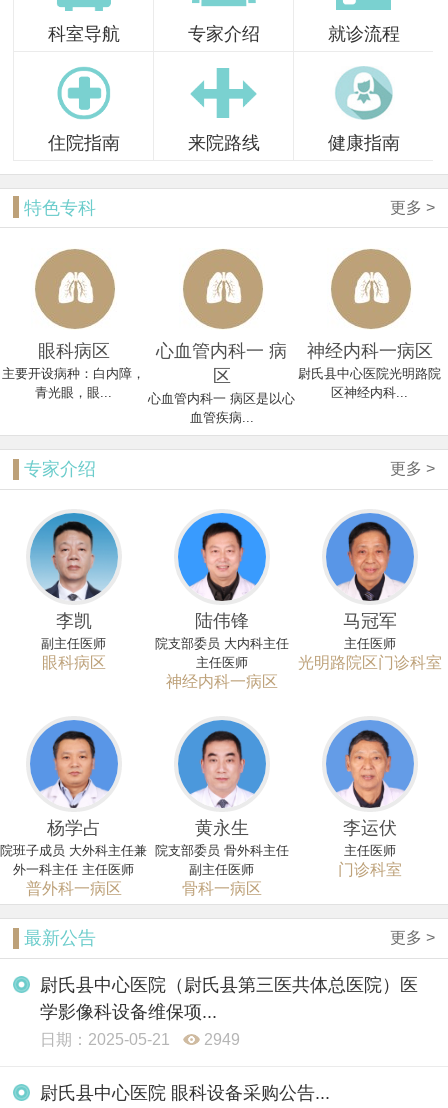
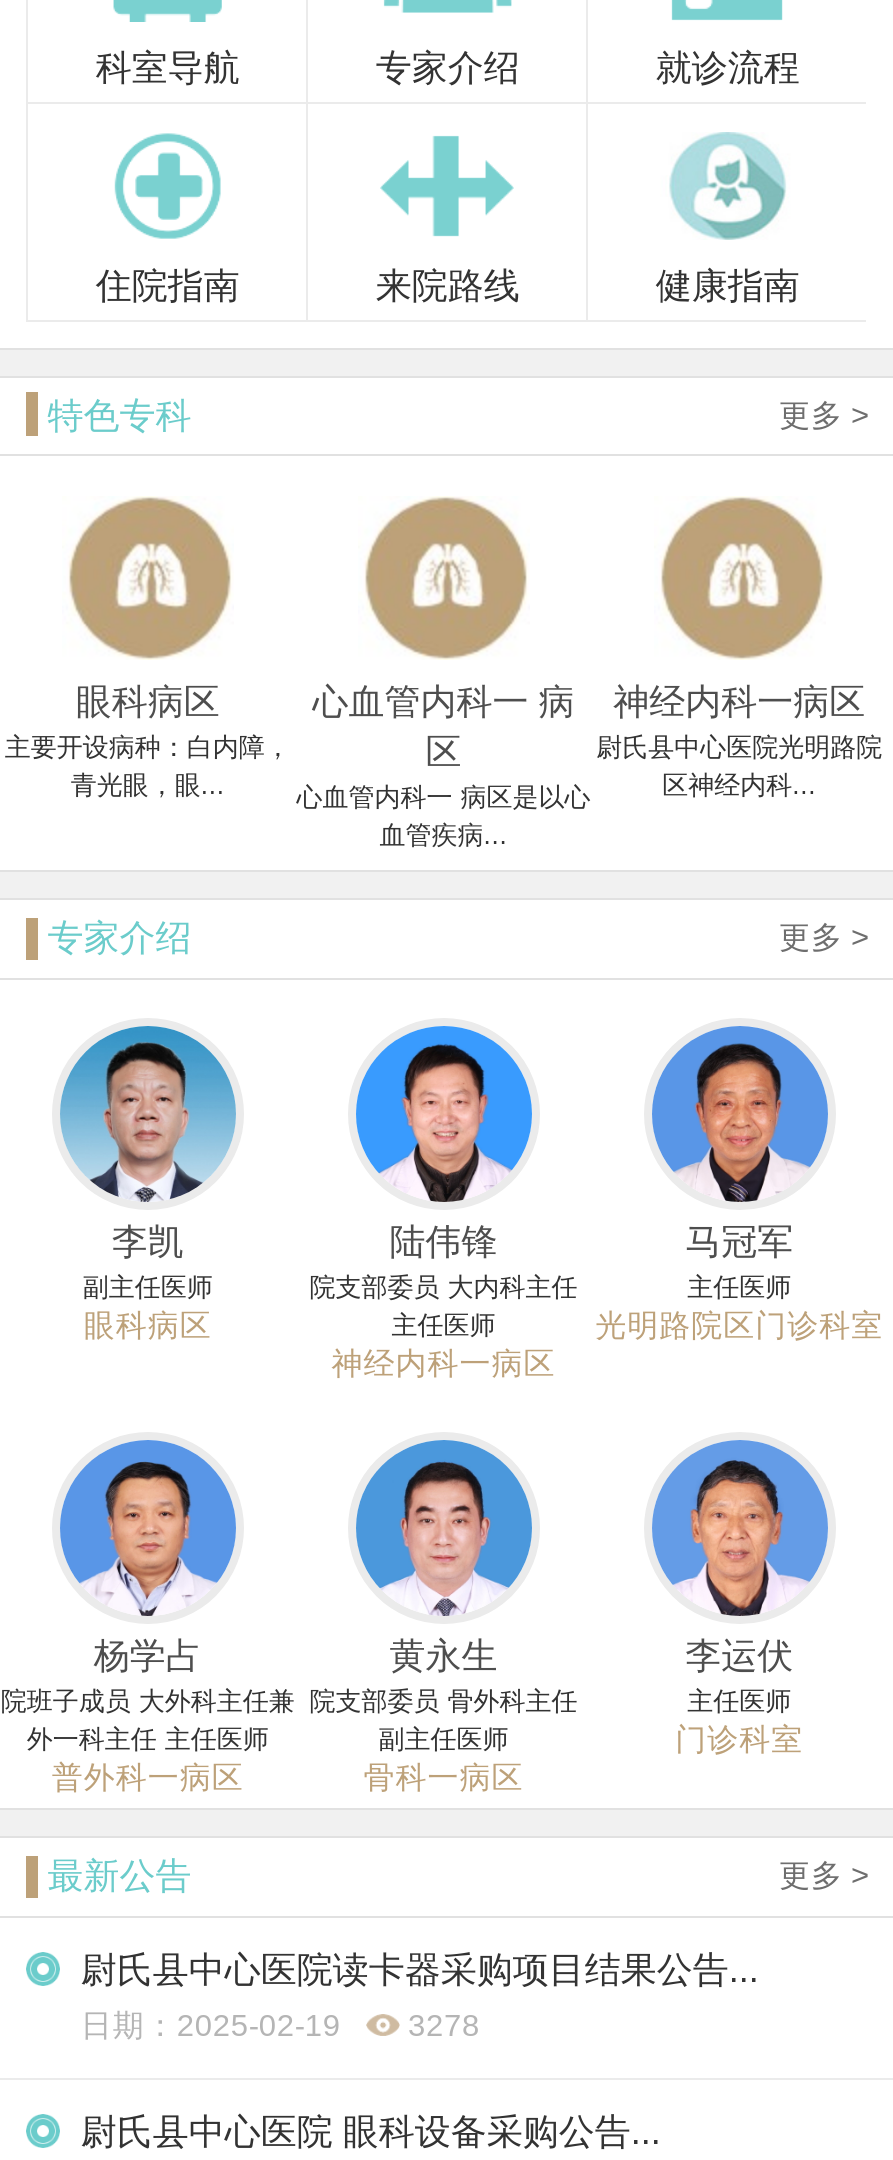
[40,975,418,1048] 尉氏县中心医院（尉氏县第三医共体总医院）医 | 学影像科设备维保项... | 日期：2025-05-21 | 2949 -> [81,1950,759,2042] 尉氏县中心医院读卡器采购项目结果公告... | 日期：2025-02-19 | 3278

